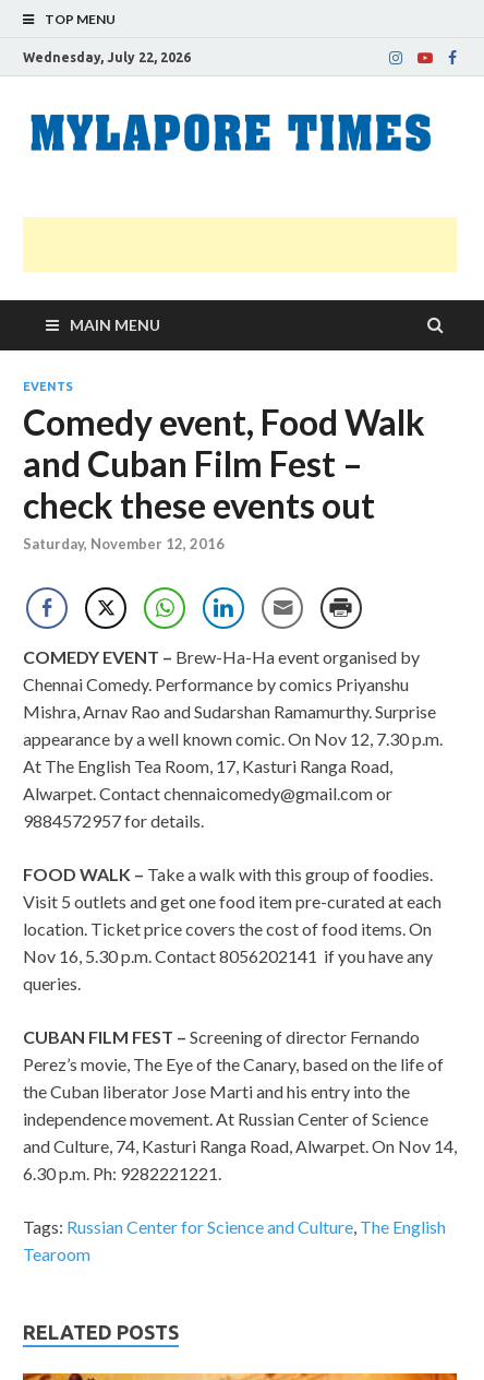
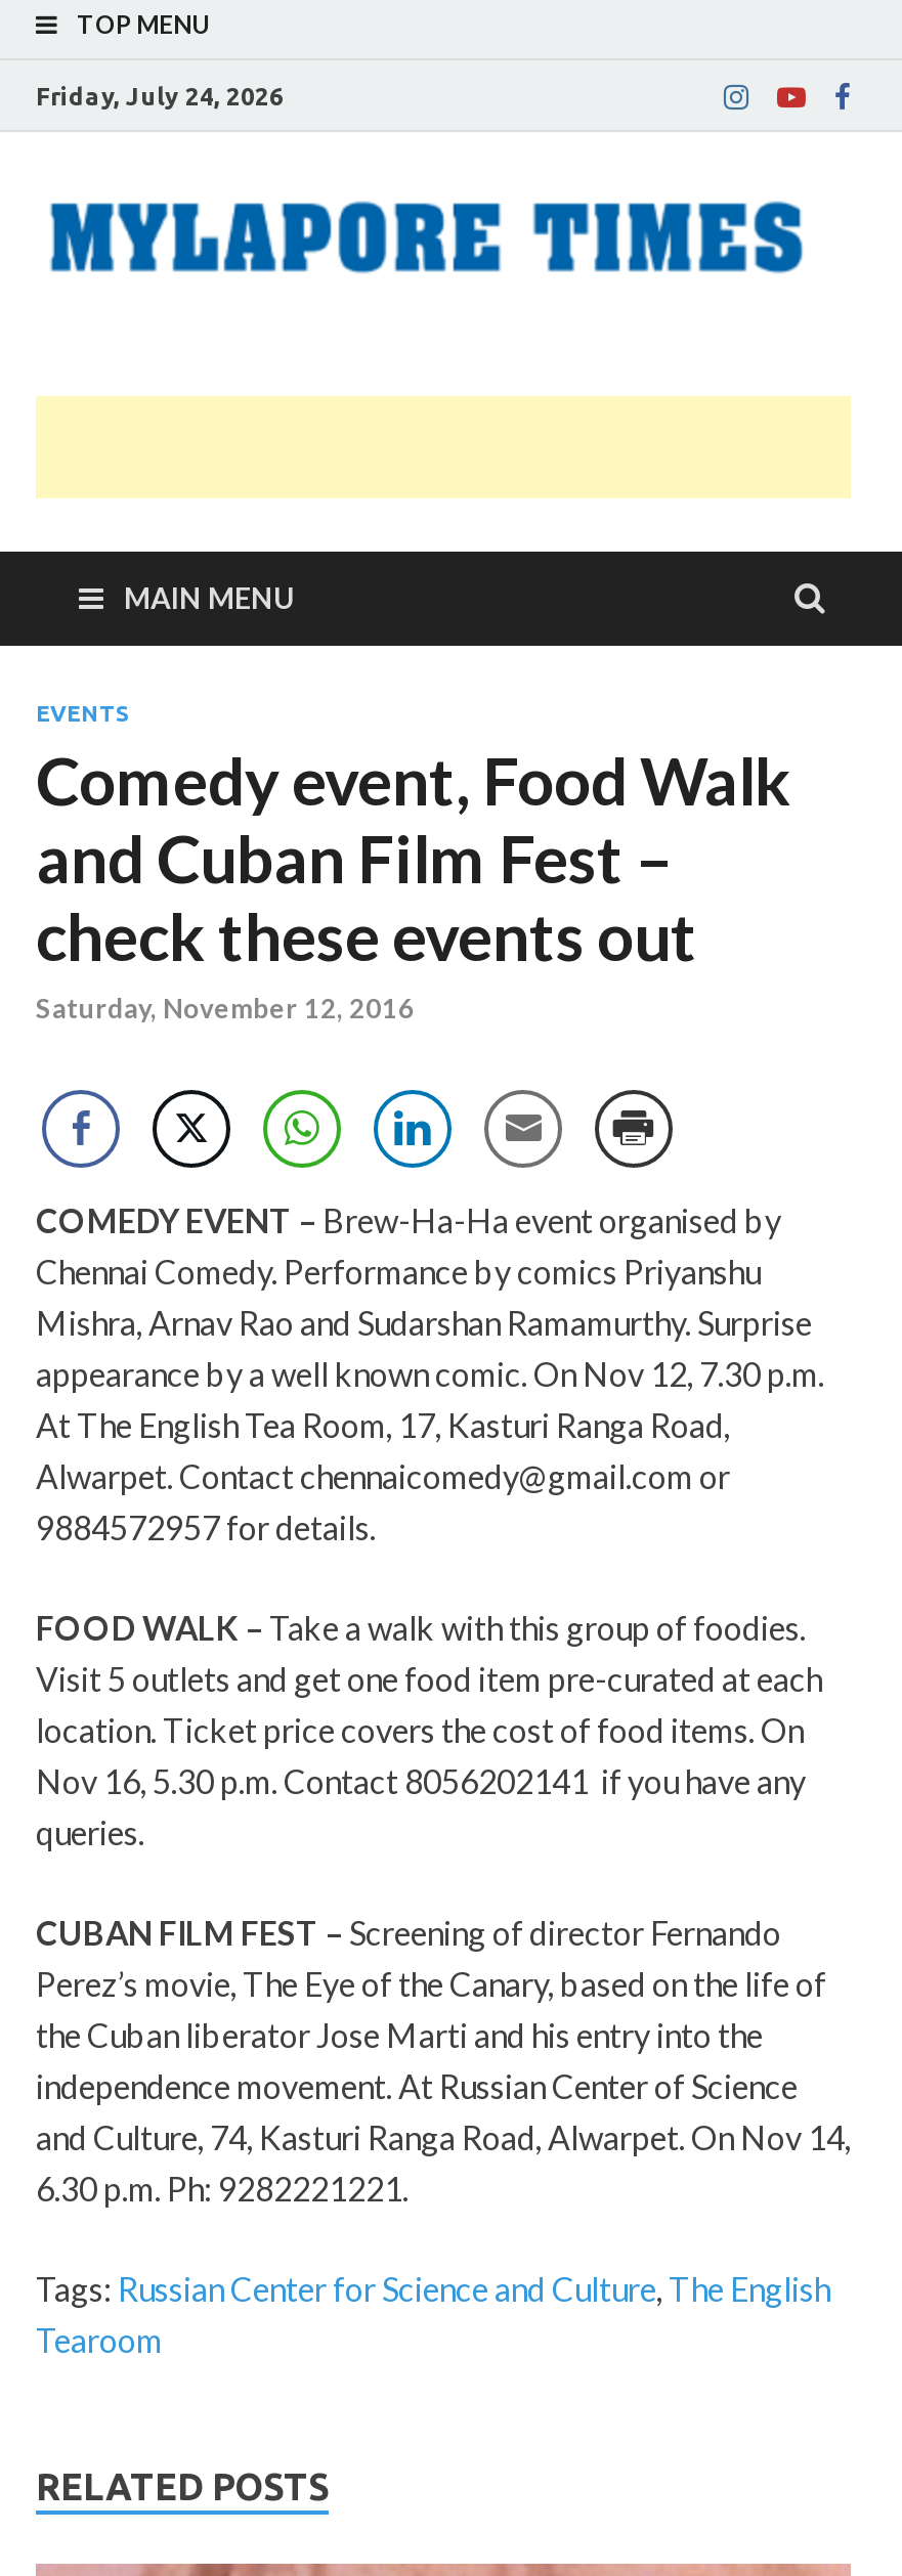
[23,50,191,64] Wednesday, July 22, 2026 -> [36,82,284,108] Friday, July 24, 2026

